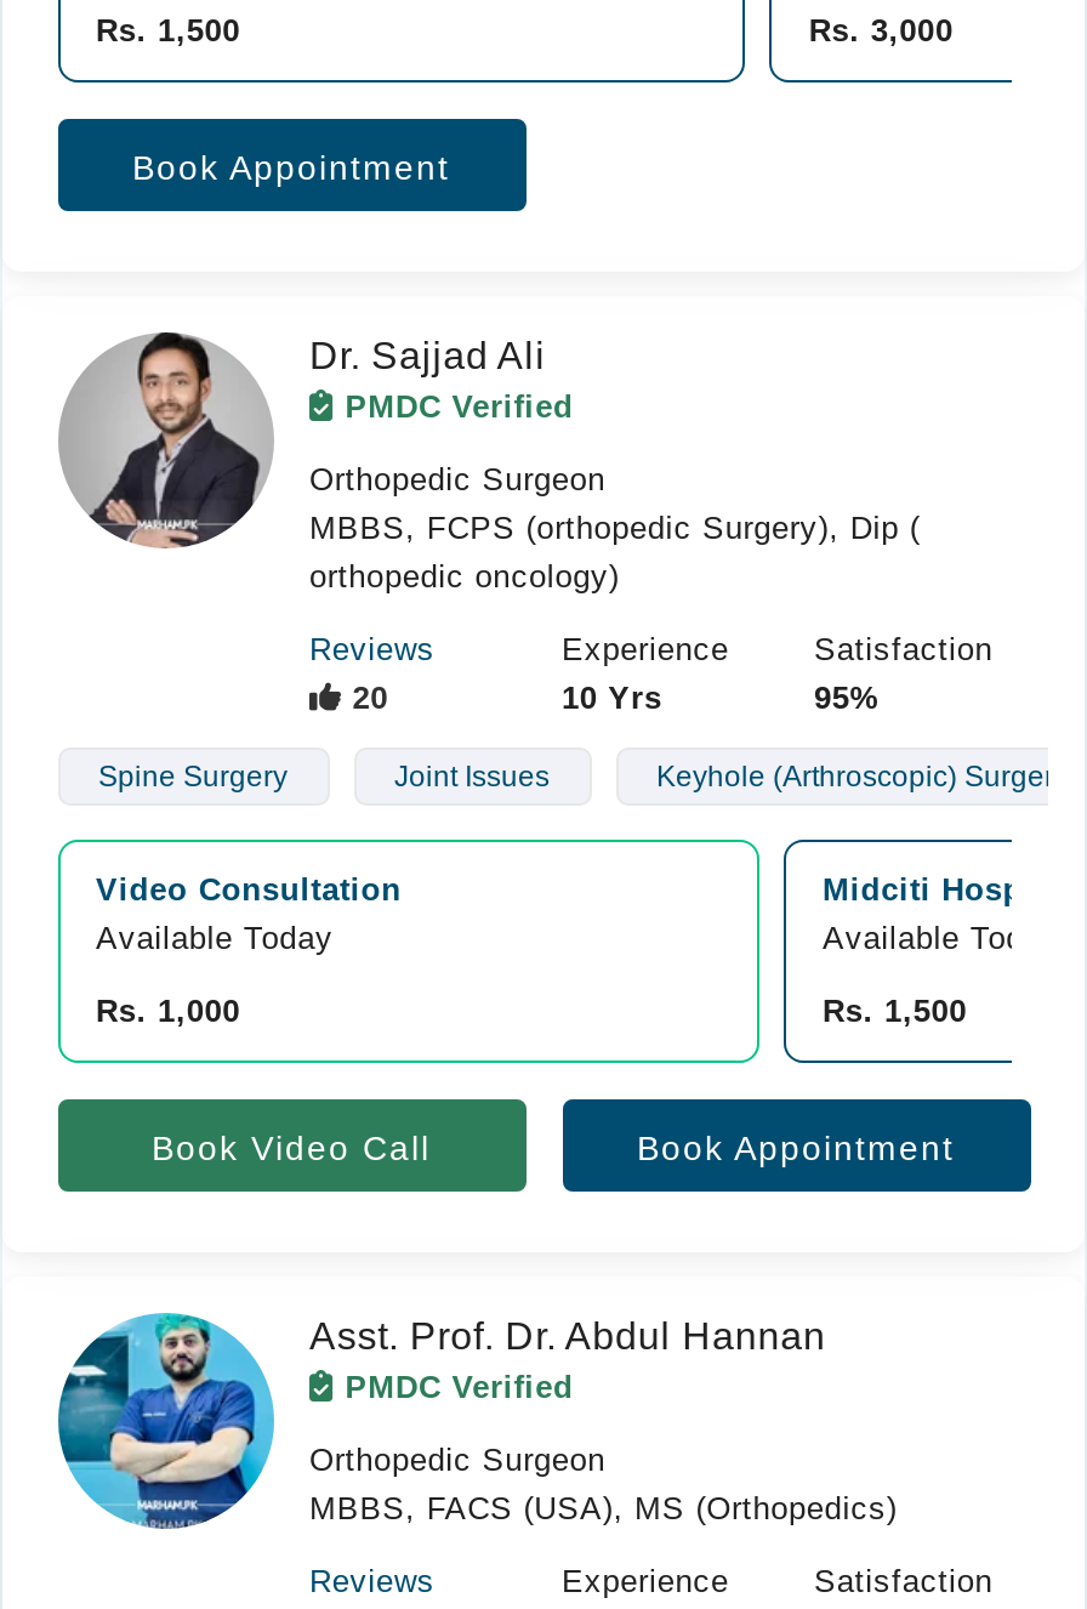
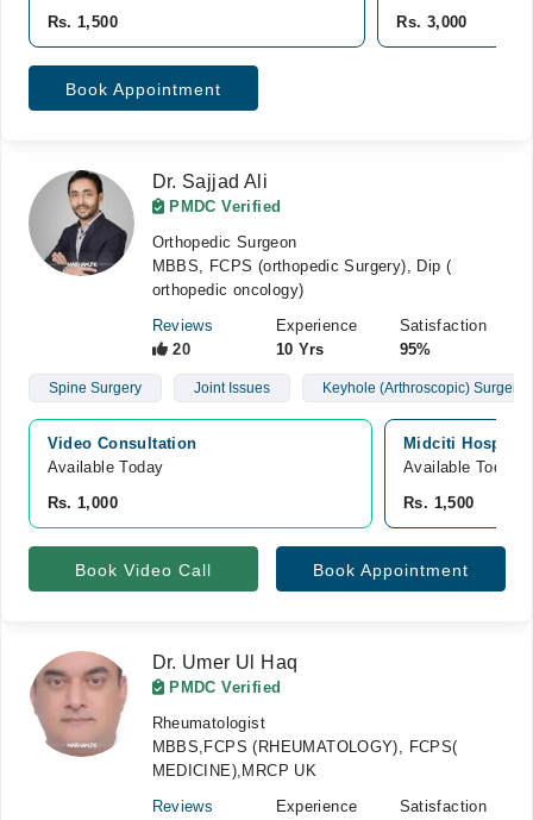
[56,1310,826,1529] [image] | Asst. Prof. Dr. Abdul Hannan -> [30,651,298,757] [image] | Dr. Umer Ul Haq
[309,1442,897,1526] Orthopedic Surgeon | MBBS, FACS (USA), MS (Orthopedics) -> [152,714,458,780] Rheumatologist | MBBS,FCPS (RHEUMATOLOGY), FCPS( | MEDICINE),MRCP UK

